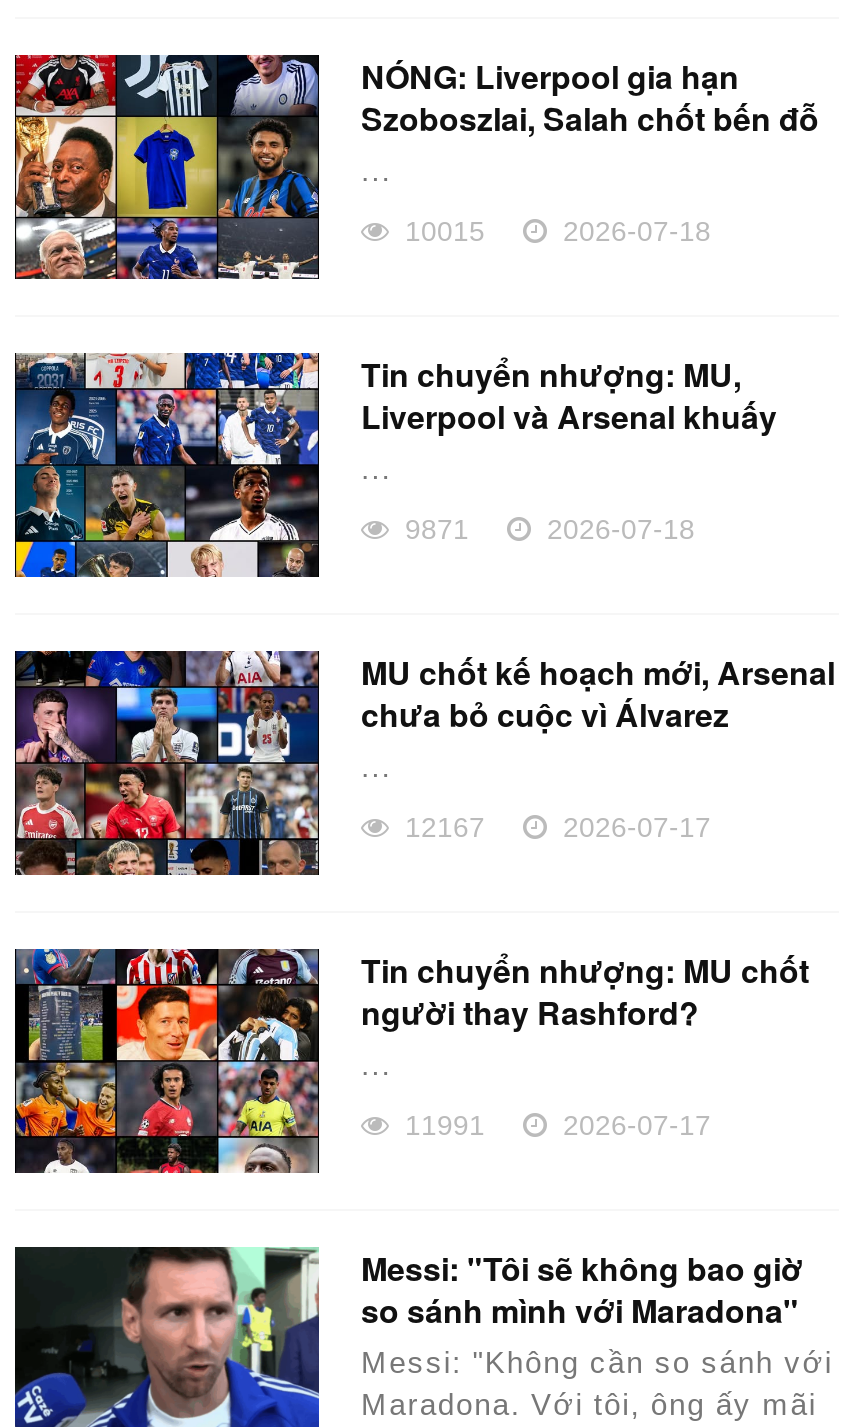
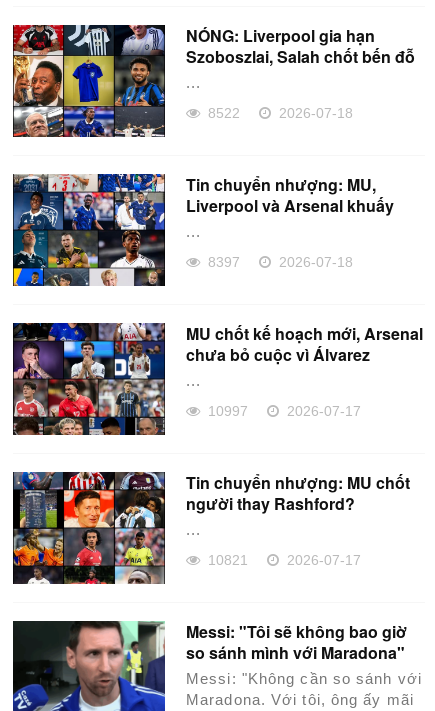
[405,215,485,247] 10015 -> [208,105,240,121] 8522
[405,513,469,545] 9871 -> [208,254,240,270] 8397
[405,811,485,843] 12167 -> [208,403,248,419] 10997
[405,1109,485,1141] 11991 -> [208,552,248,568] 10821

